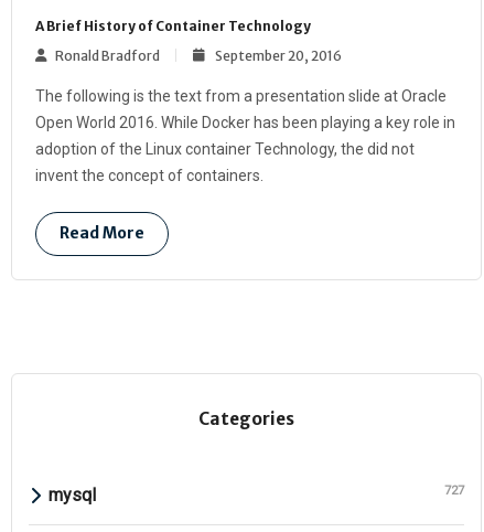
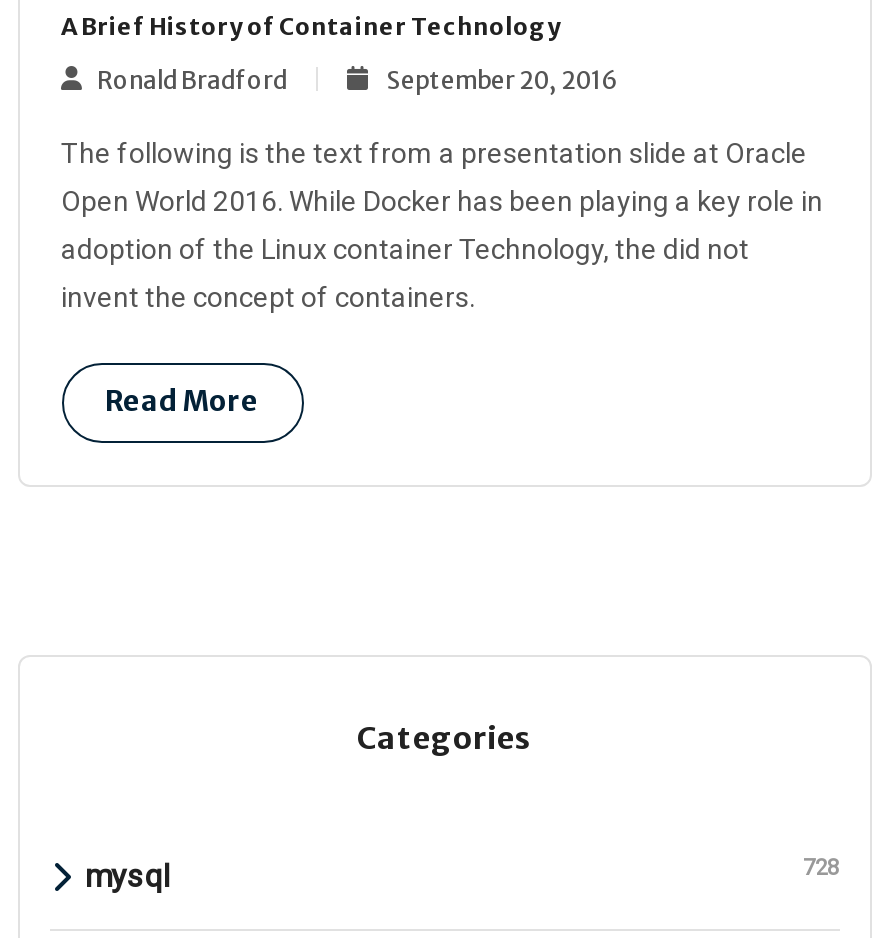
[444,483,464,498] 727 -> [803,855,839,881] 728

